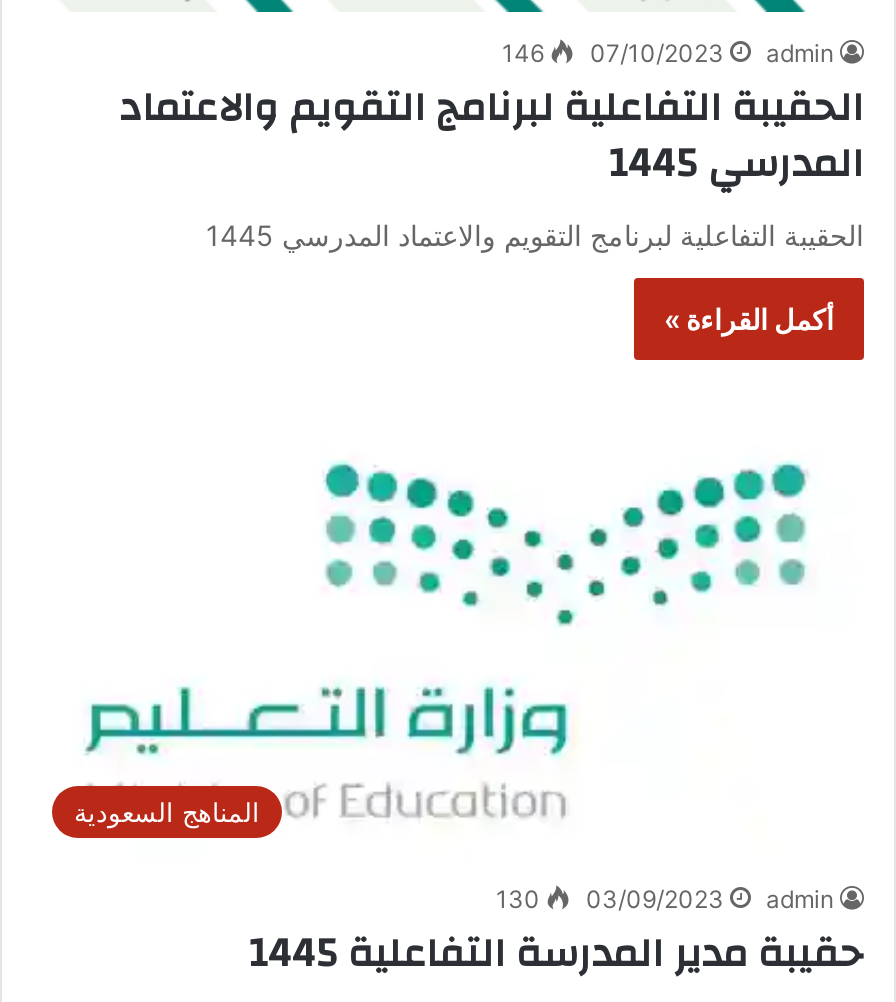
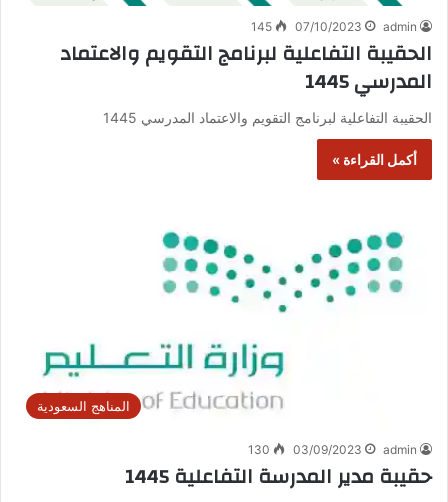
[502,38,834,68] 146 07/10/2023 admin -> [251,19,417,34] 145 07/10/2023 admin

